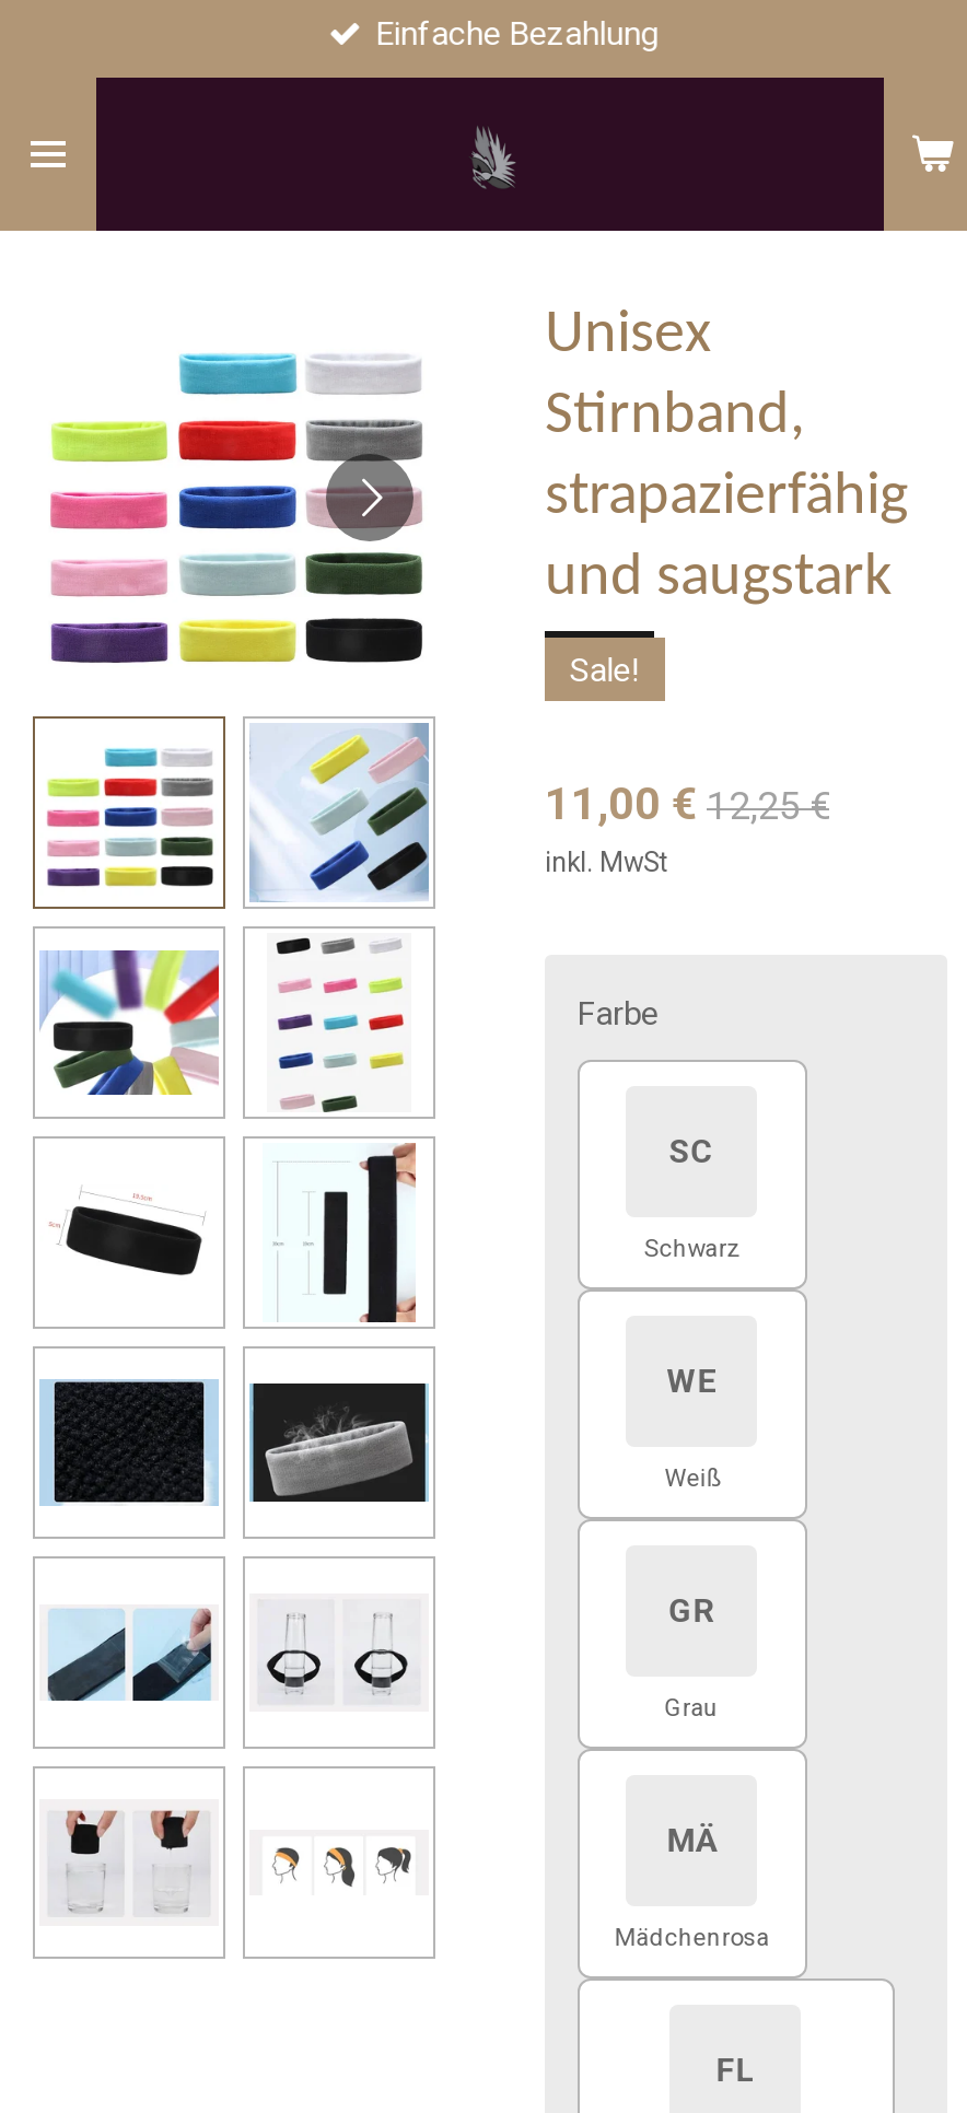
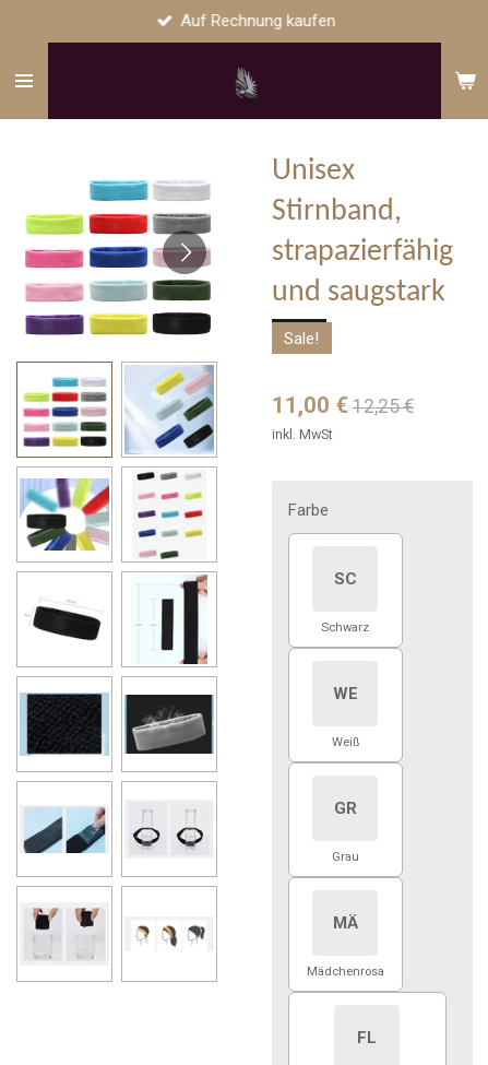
[376,13,658,52] Einfache Bezahlung -> [181,10,336,30] Auf Rechnung kaufen

